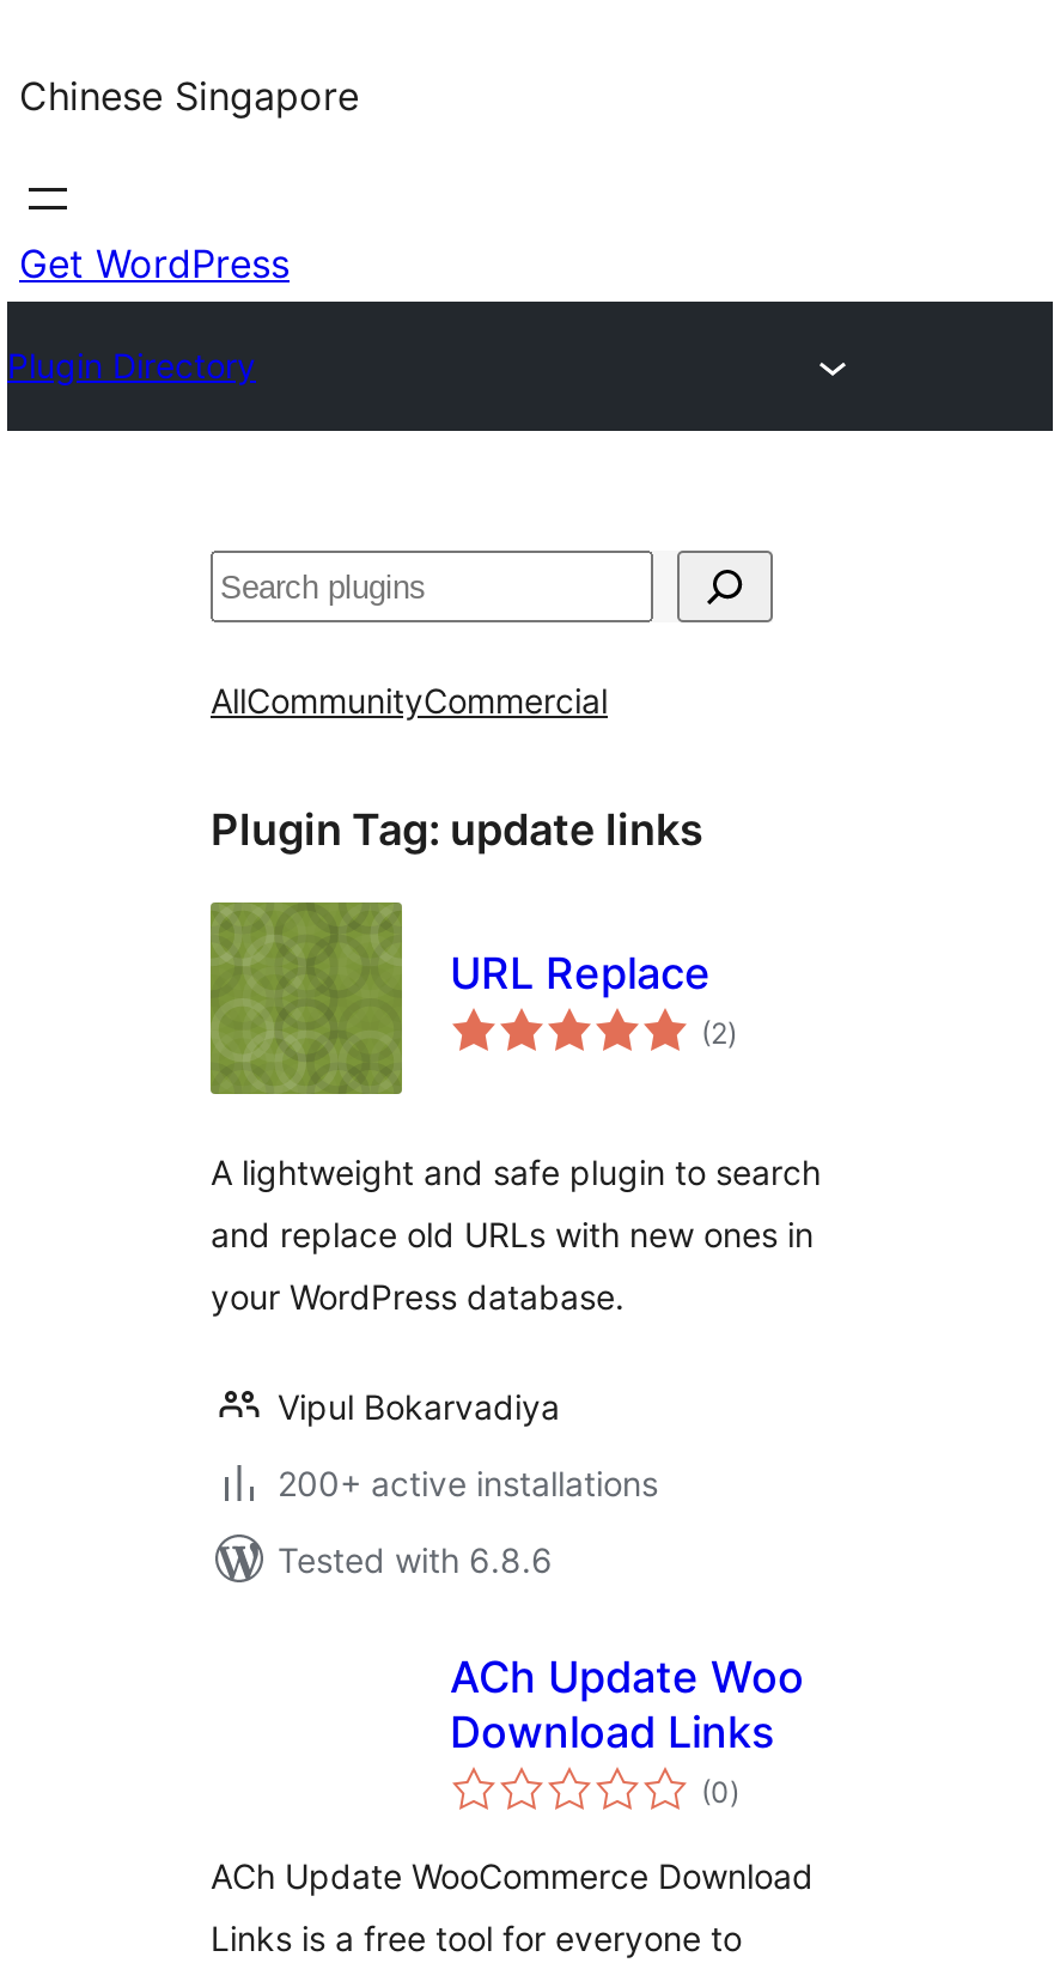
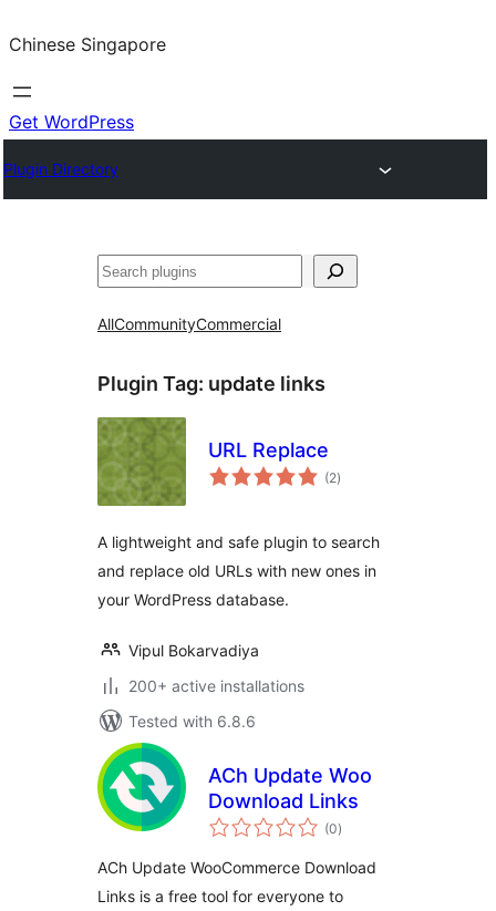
none -> [96,742,187,832] [image]

